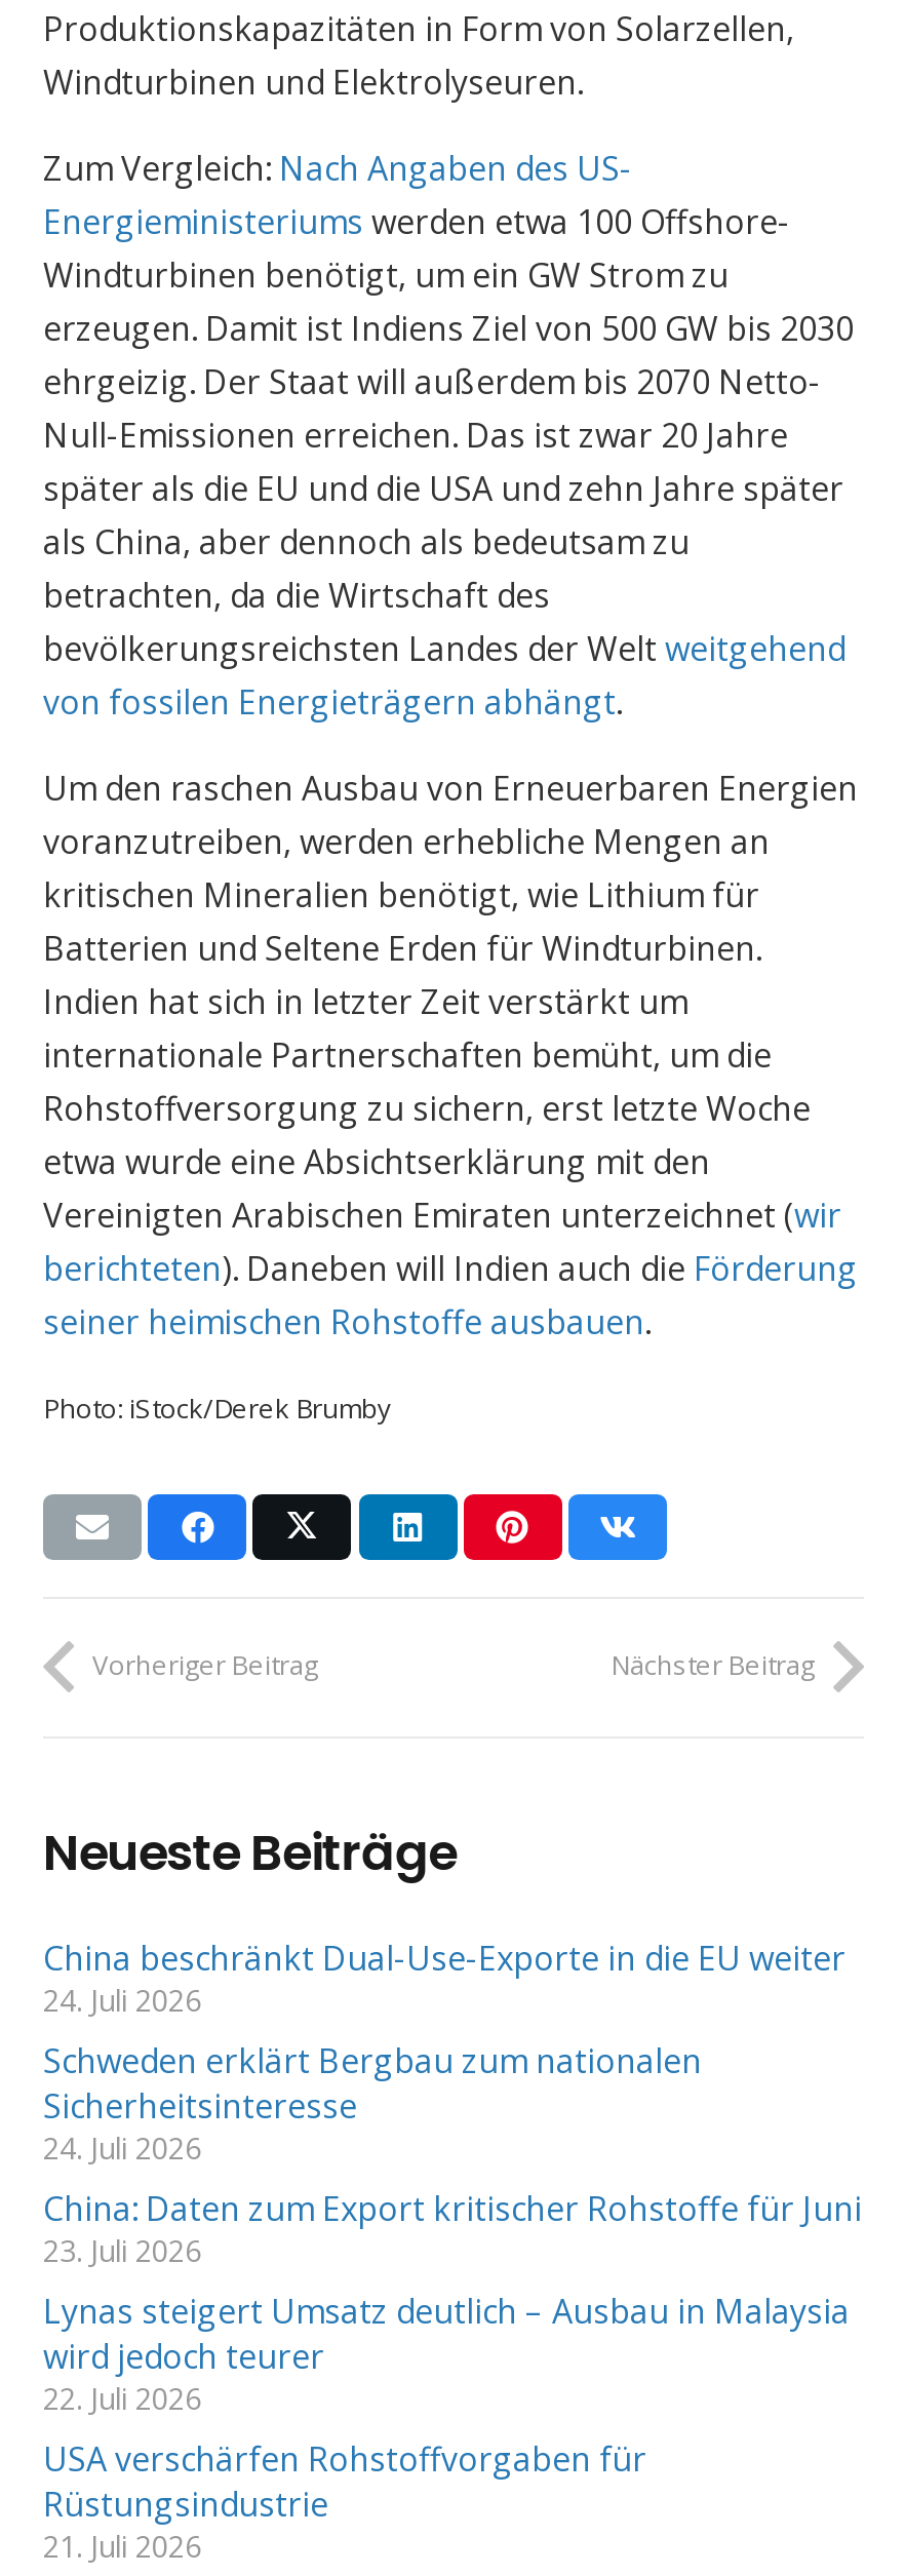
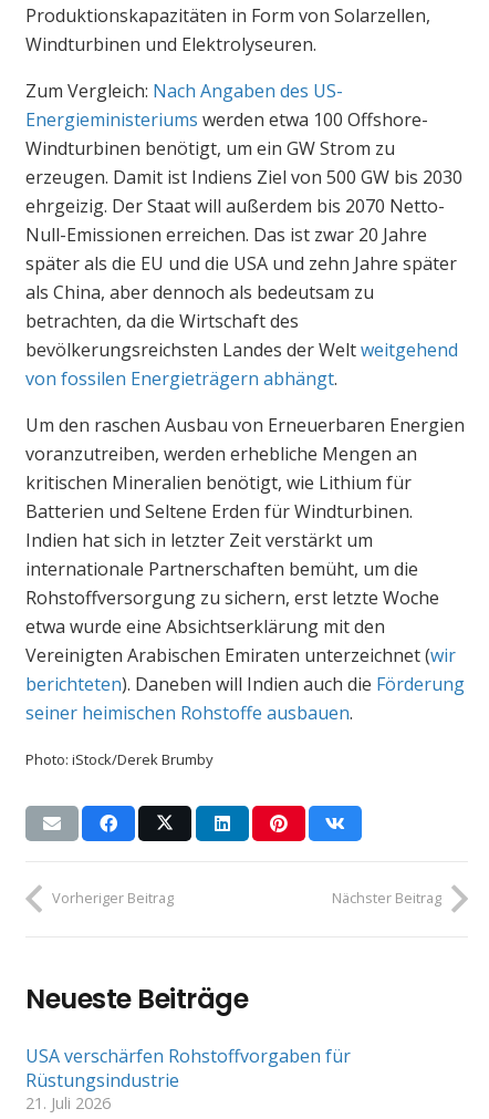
[43,1936,862,2419] China beschränkt Dual-Use-Exporte in die EU weiter | 24. Juli 2026 | Schweden erklärt Bergbau zum nationalen | Sicherheitsinteresse | 24. Juli 2026 | China: Daten zum Export kritischer Rohstoffe für Juni | 23. Juli 2026 | Lynas steigert Umsatz deutlich – Ausbau in Malaysia | wird jedoch teurer | 22. Juli 2026 -> none

